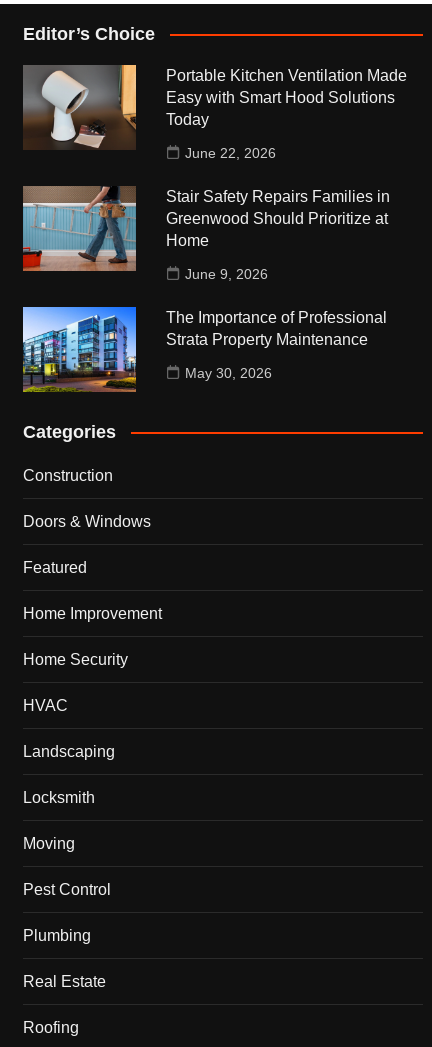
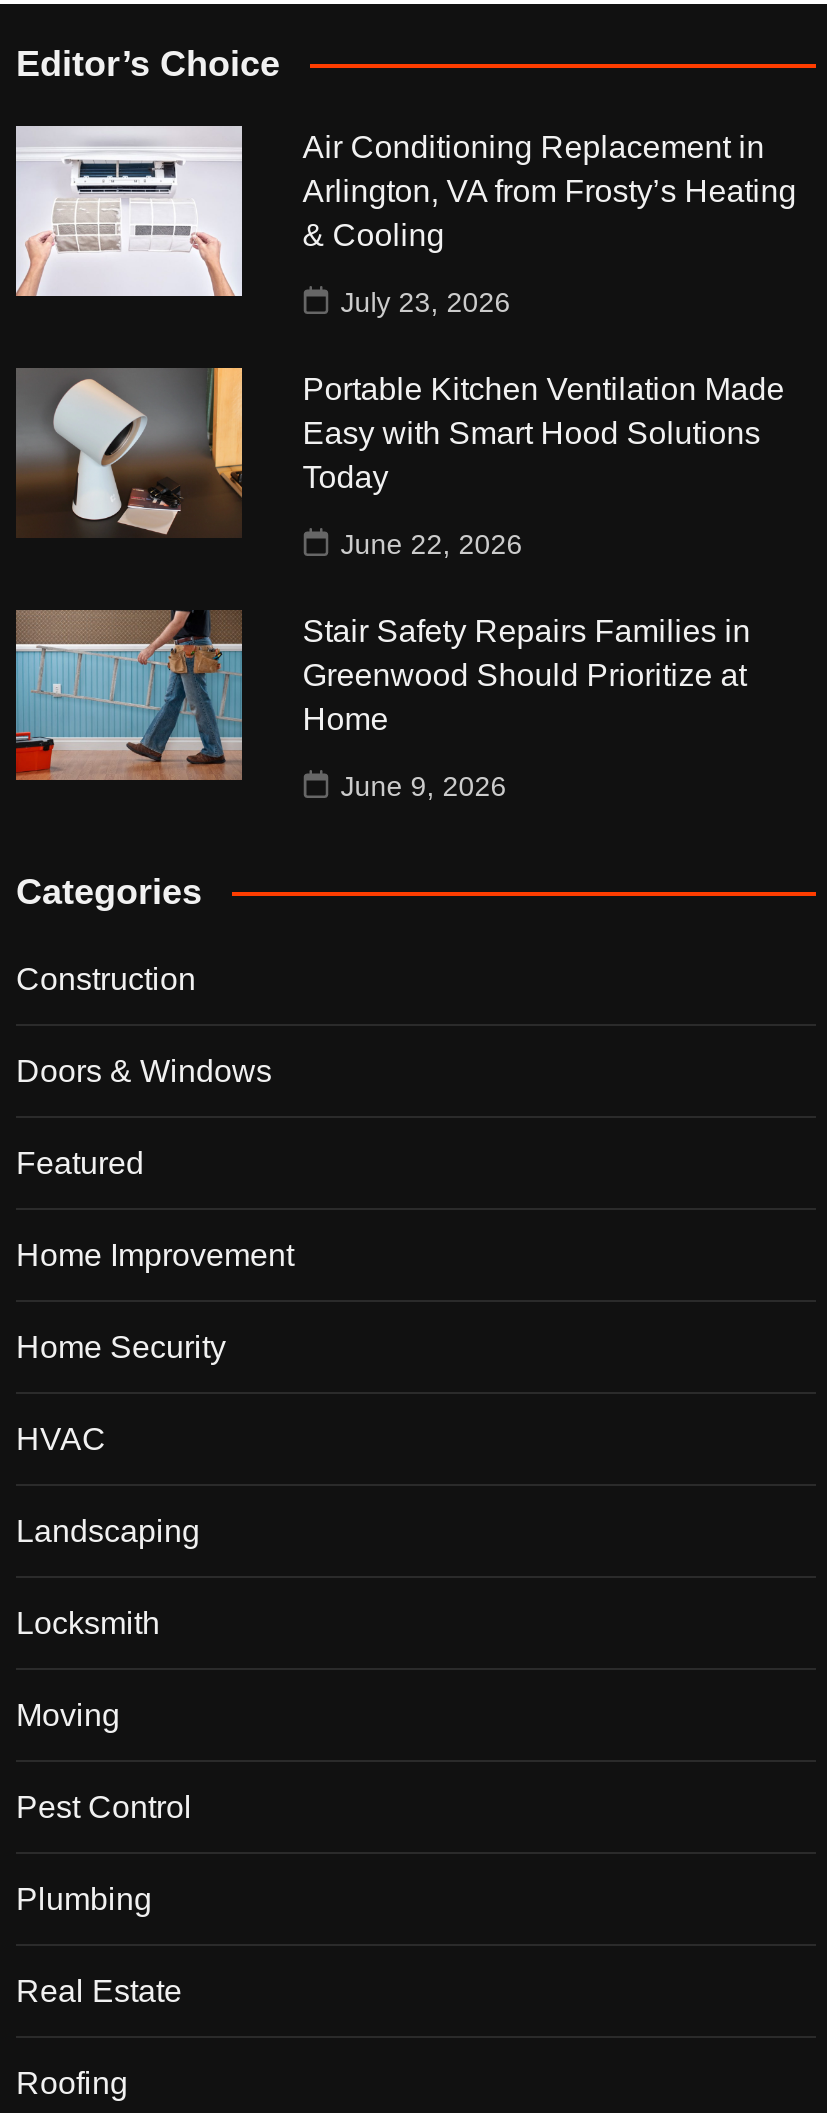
none -> [14,124,797,317] [image] | Air Conditioning Replacement in | Arlington, VA from Frosty’s Heating | & Cooling | July 23, 2026
moved [23,64,407,281] -> [16,366,785,801]: [image] | Portable Kitchen Ventilation Made | Easy with Smart Hood Solutions | ... | Home | June 9, 2026
[22,306,387,393] [image] | The Importance of Professional | Strata Property Maintenance | May 30, 2026 -> none

